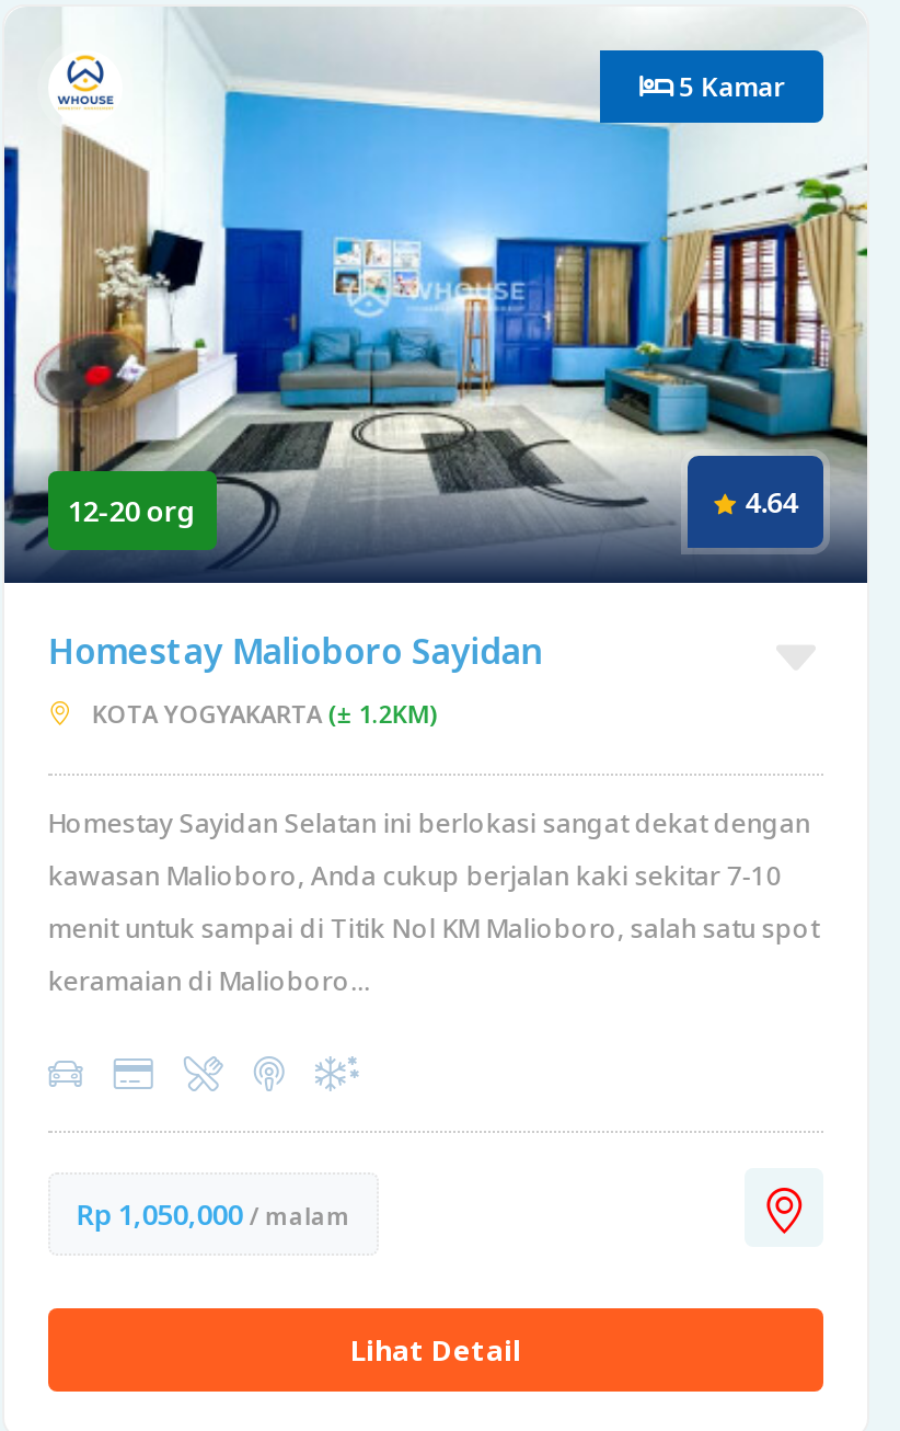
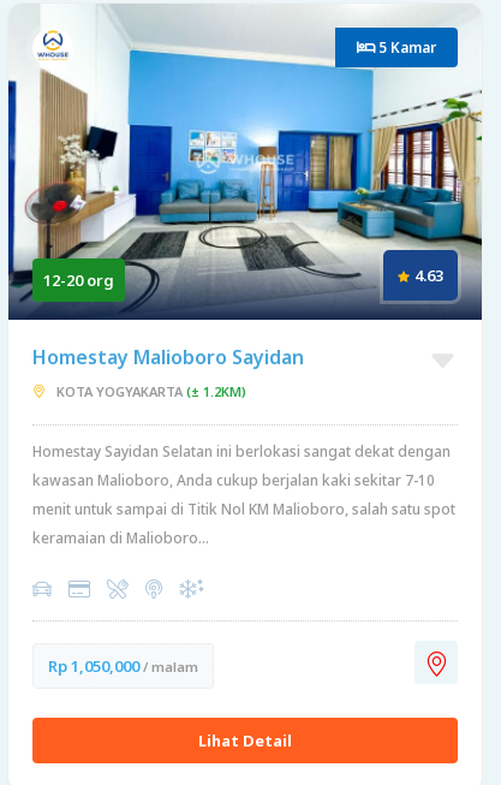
[745,482,797,521] 4.64 -> [415,264,443,286] 4.63

